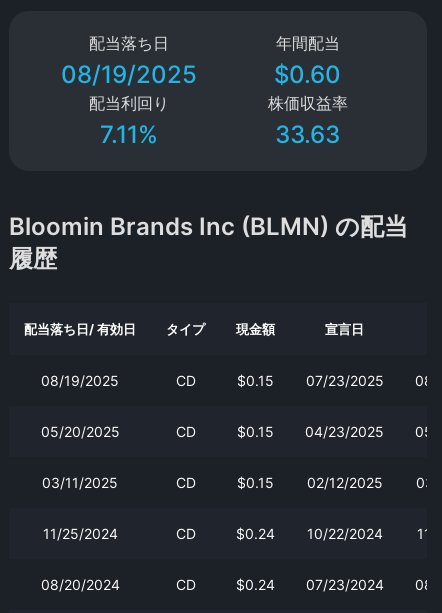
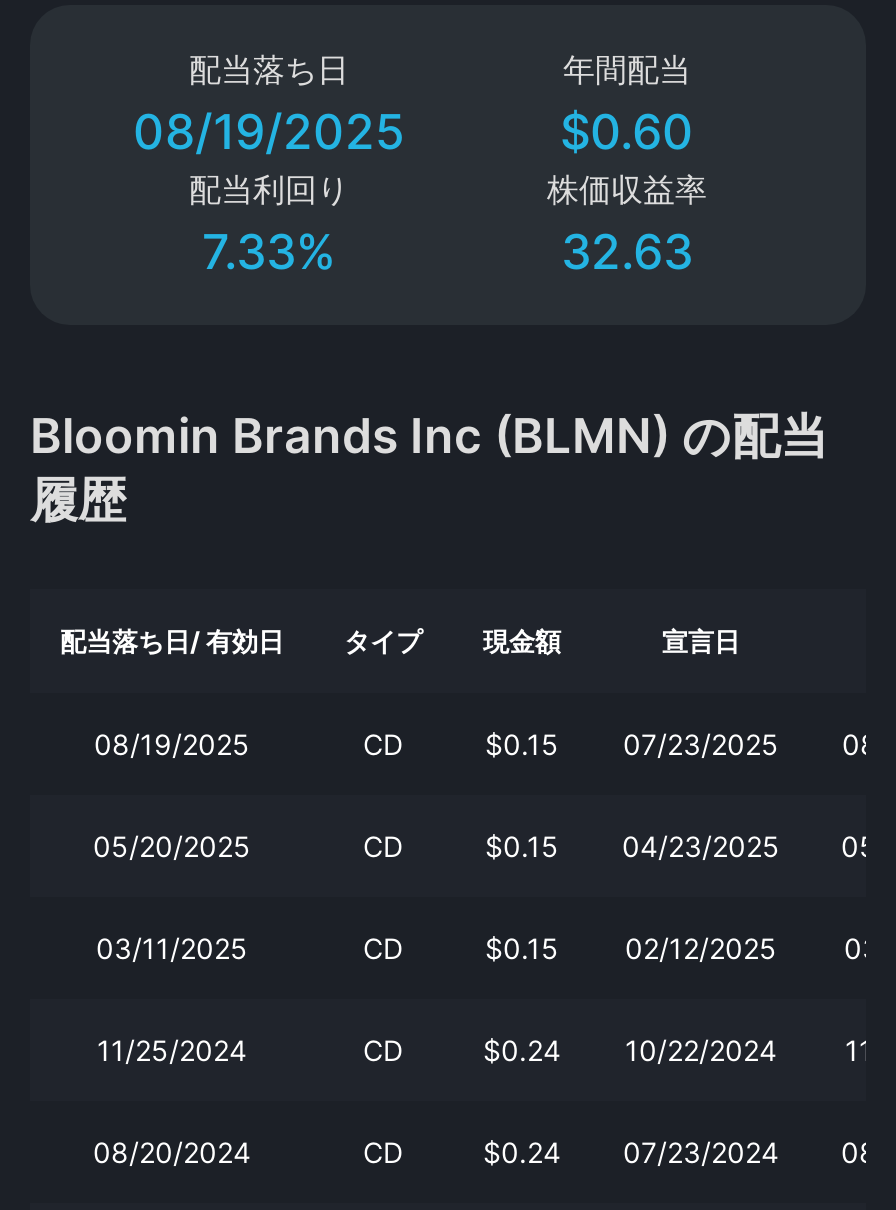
[99,119,157,148] 7.11% -> [202,222,336,280] 7.33%
[275,119,340,148] 33.63 -> [561,222,693,280] 32.63

